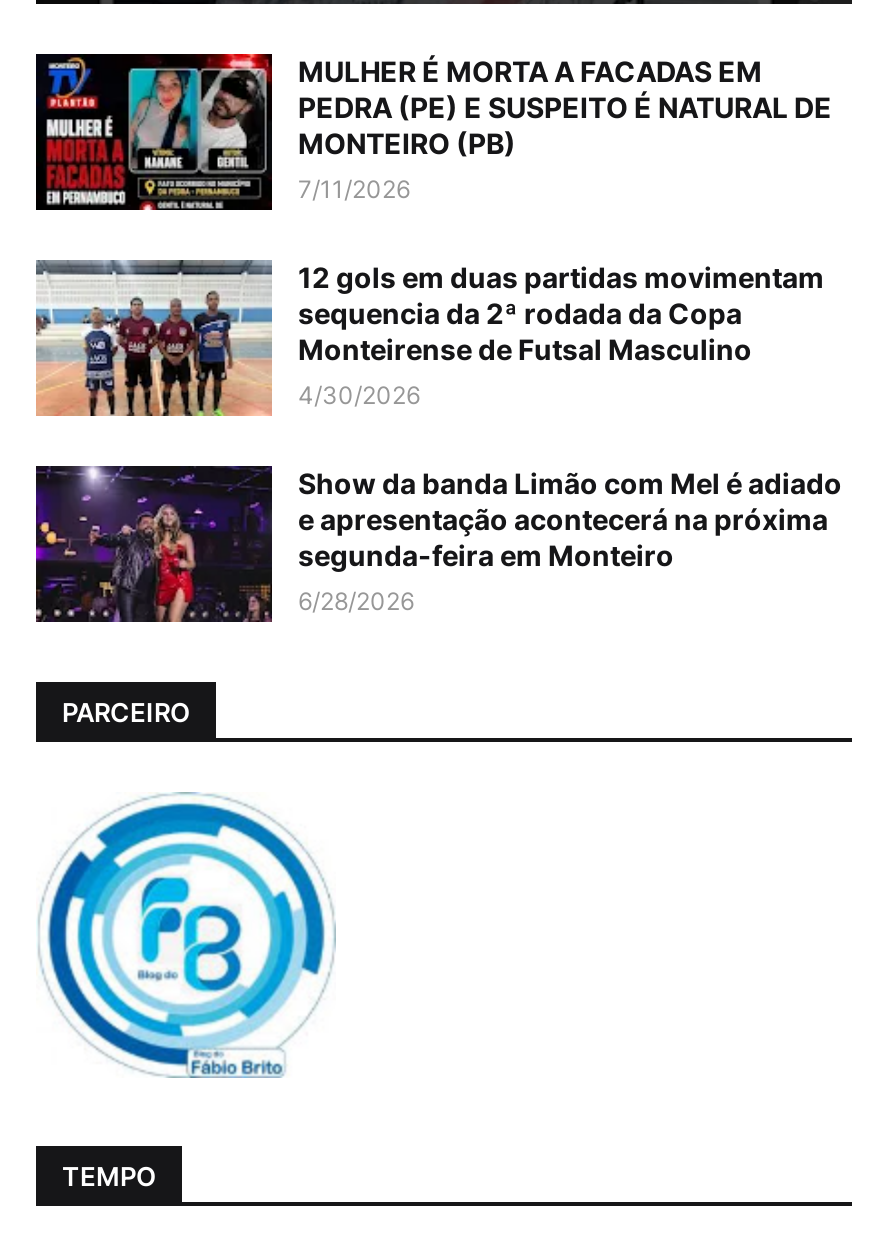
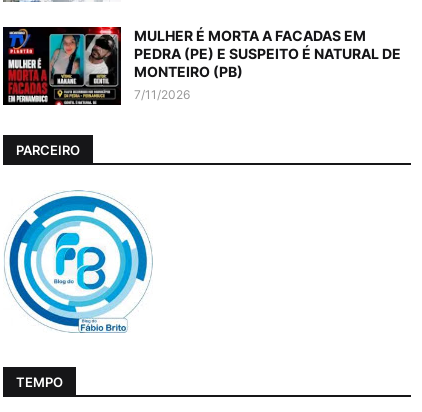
[34,258,842,616] [image] | 12 gols em duas partidas movimentam | sequencia da 2ª rodada da Copa | Monteirense de Futsal Masculino | 4/30/2026 | Show da banda Limão com Mel é adiado | e apresentação acontecerá na próxima | segunda-feira em Monteiro | 6/28/2026 -> none
[34,464,270,624] [image] -> none

